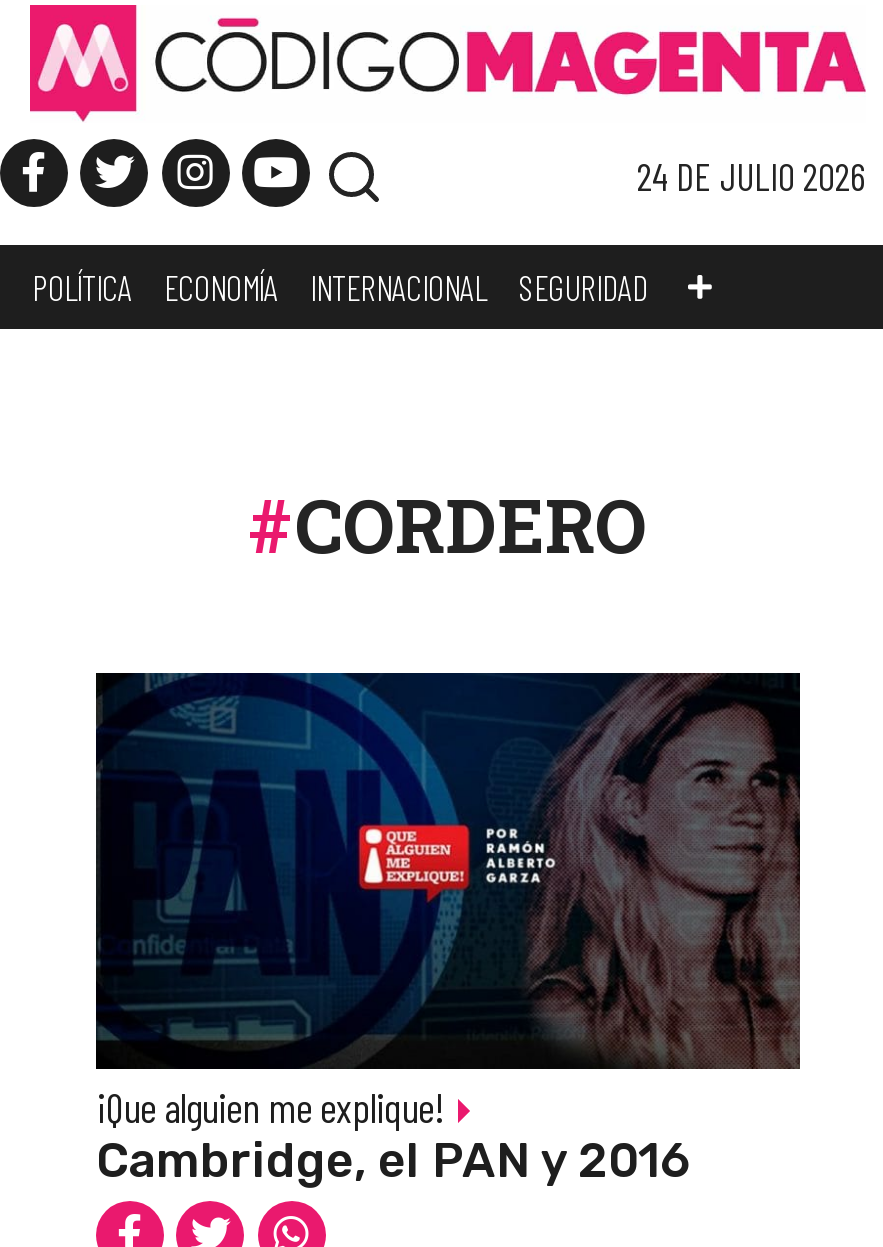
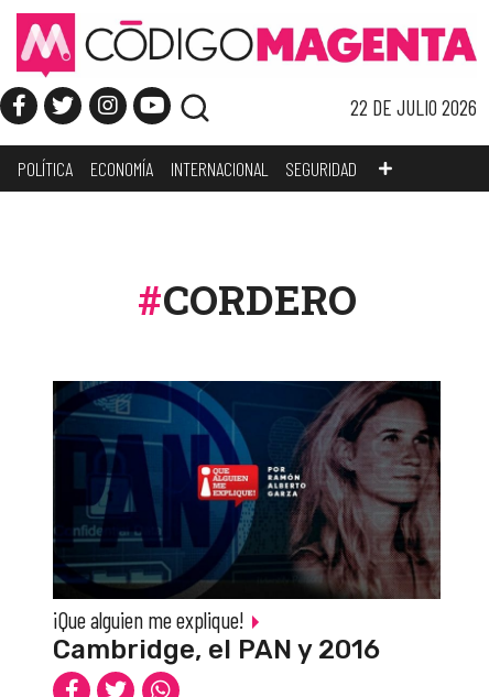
[636,153,866,199] 24 DE JULIO 2026 -> [350,95,477,120] 22 DE JULIO 2026

